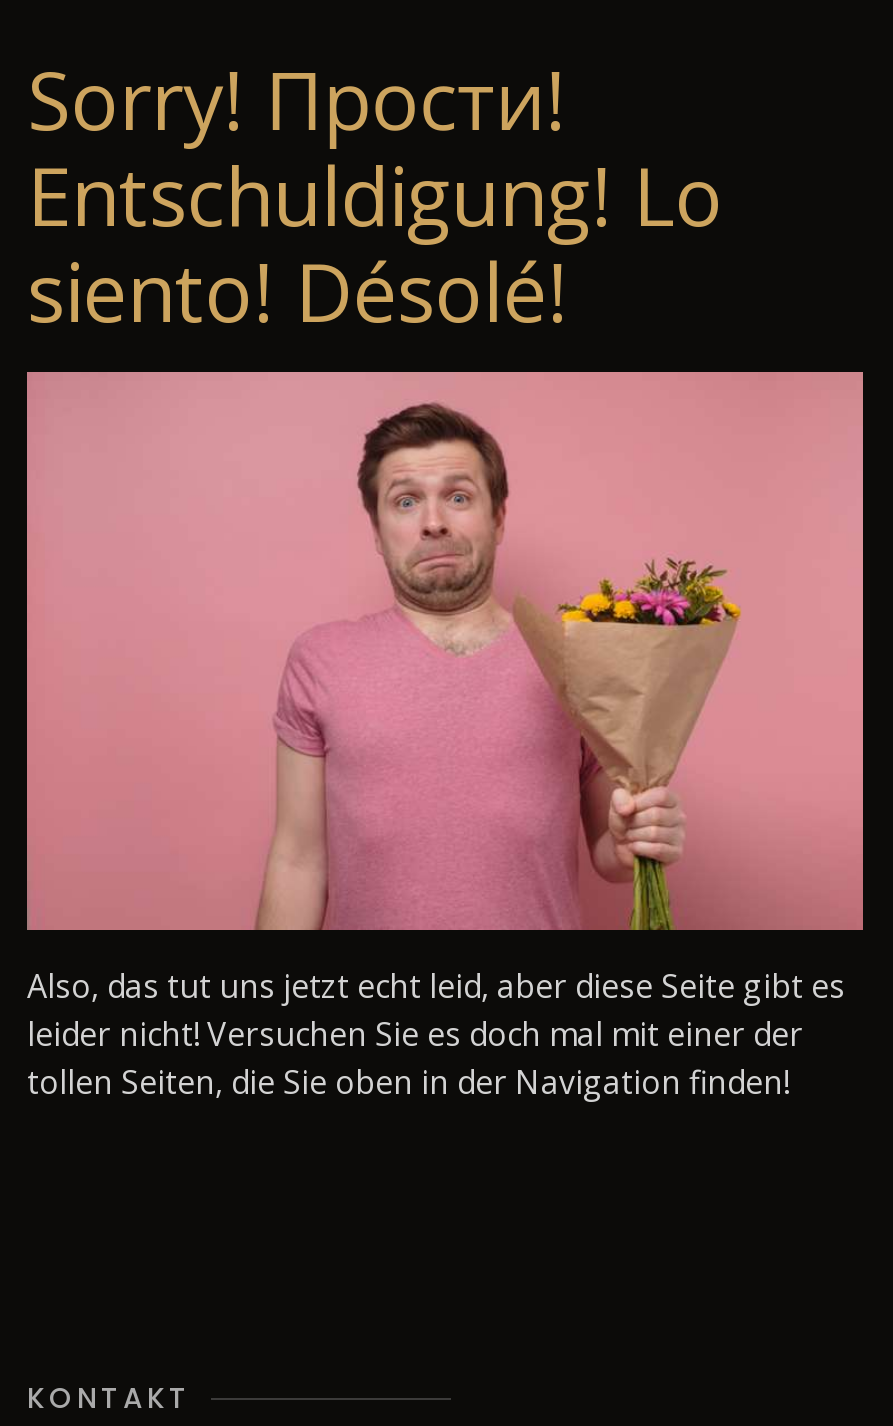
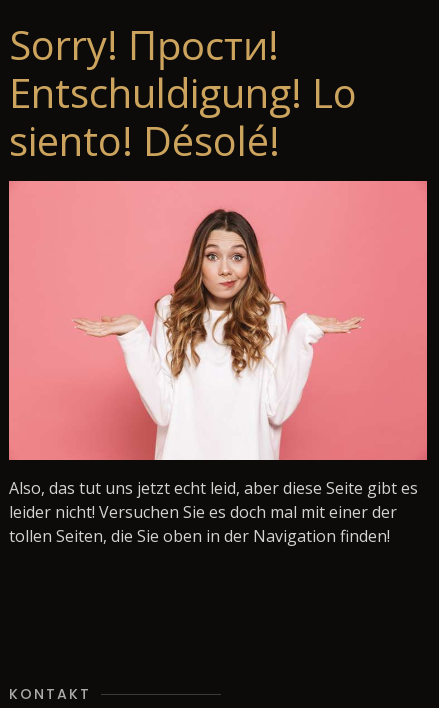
[27,372,861,932] [image] -> [10,181,425,461] [image]

